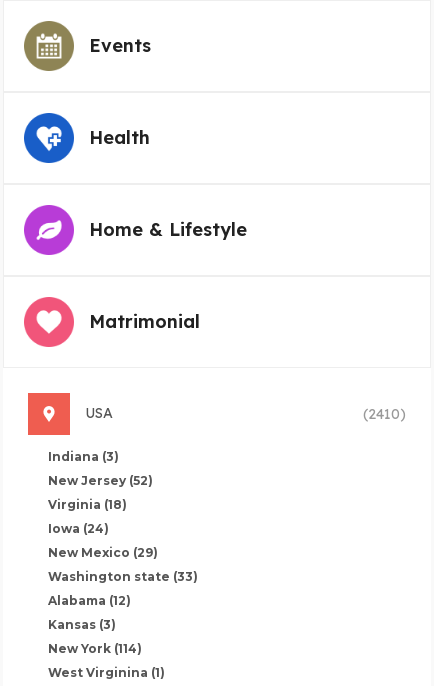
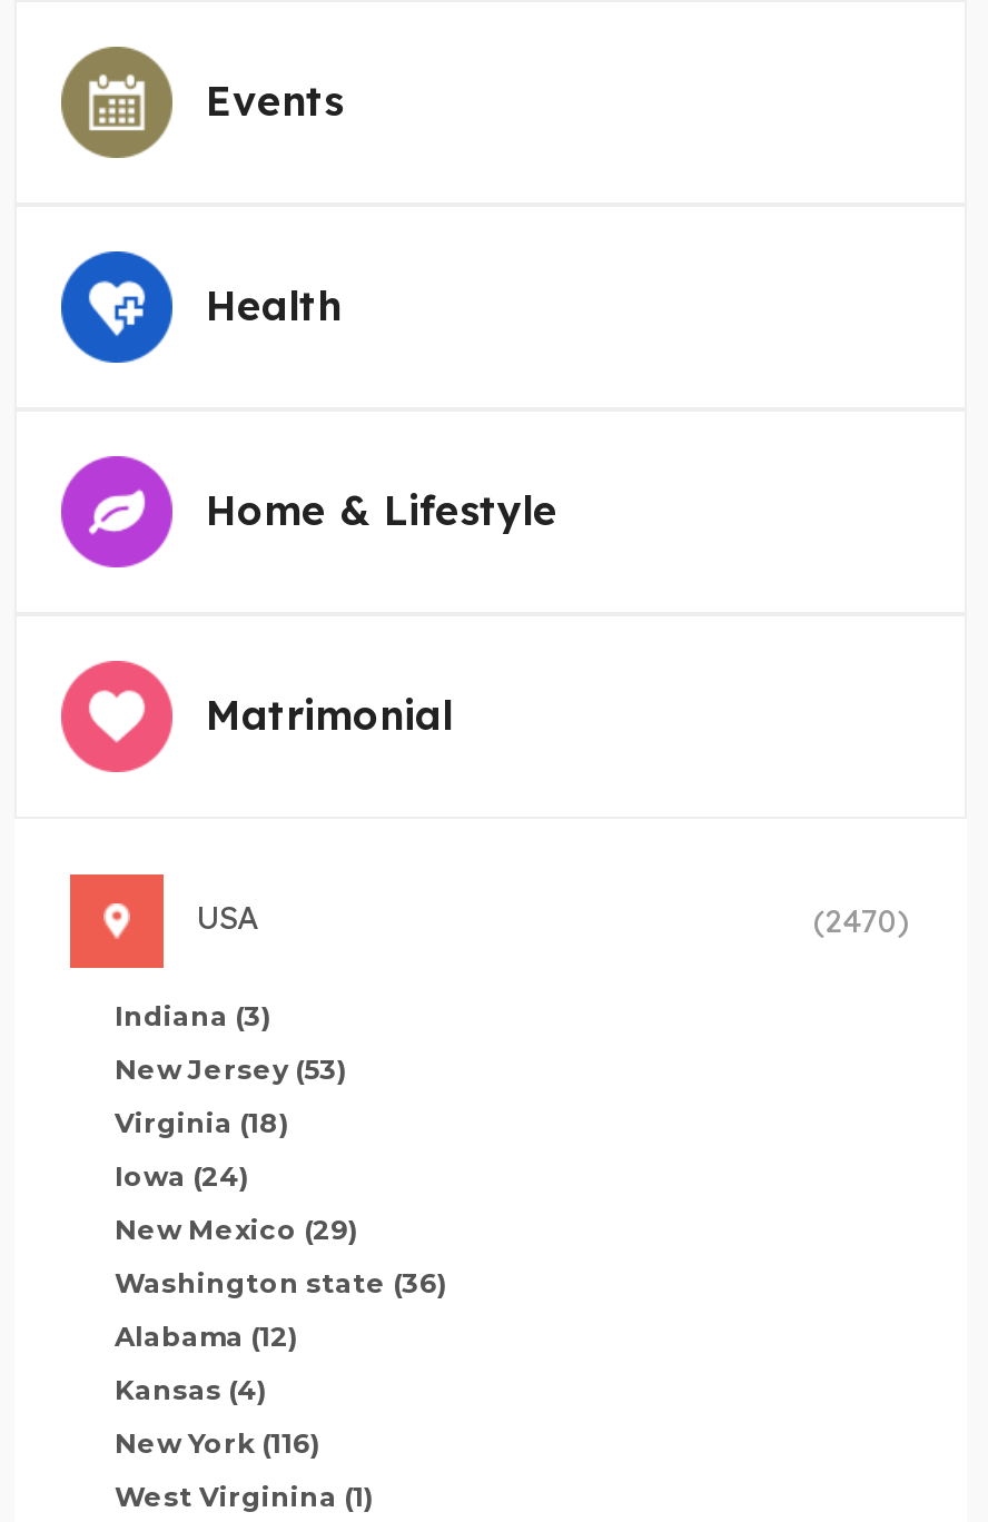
[363,405,406,423] (2410) -> [813,901,911,941] (2470)
[48,473,153,488] New Jersey (52) -> [115,1052,348,1085] New Jersey (53)
[48,569,198,584] Washington state (33) -> [115,1265,448,1299] Washington state (36)
[48,617,116,632] Kansas (3) -> [115,1372,268,1406] Kansas (4)
[48,641,142,656] New York (114) -> [115,1426,322,1459] New York (116)

